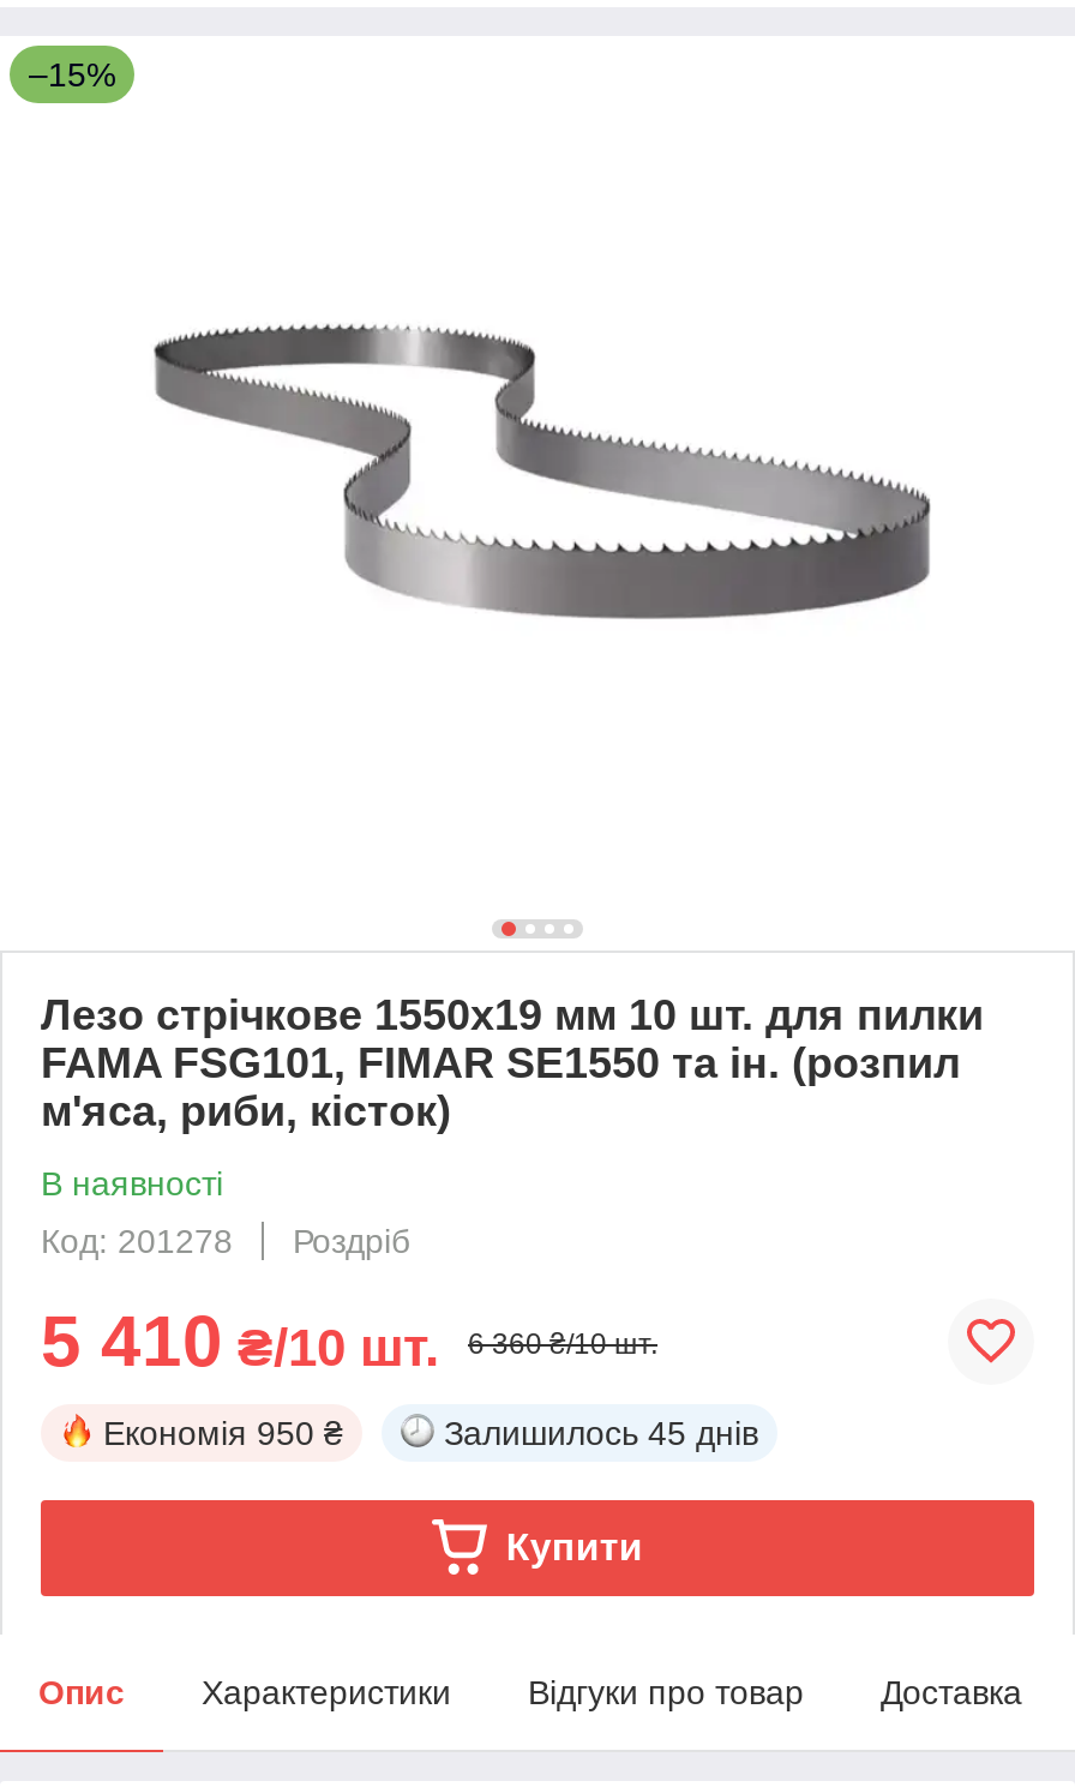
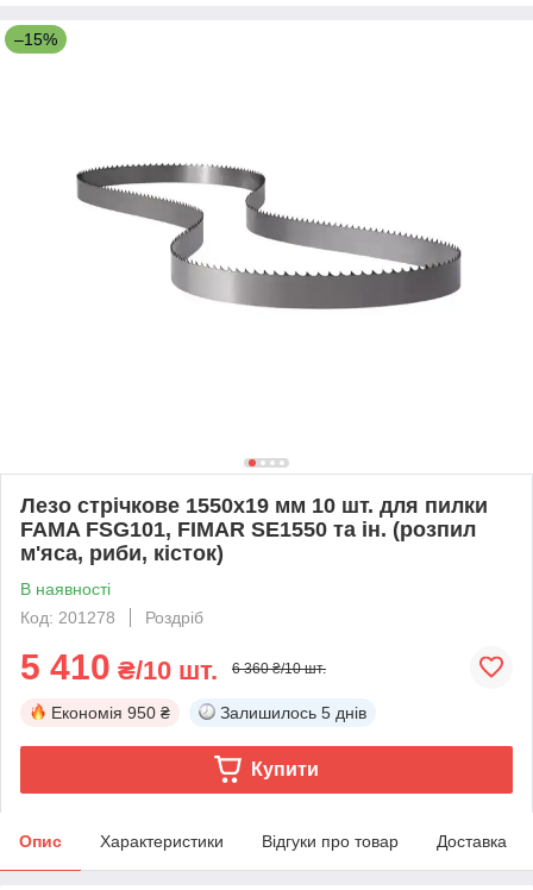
[444,1413,758,1452] Залишилось 45 днів -> [220,703,366,722] Залишилось 5 днів

